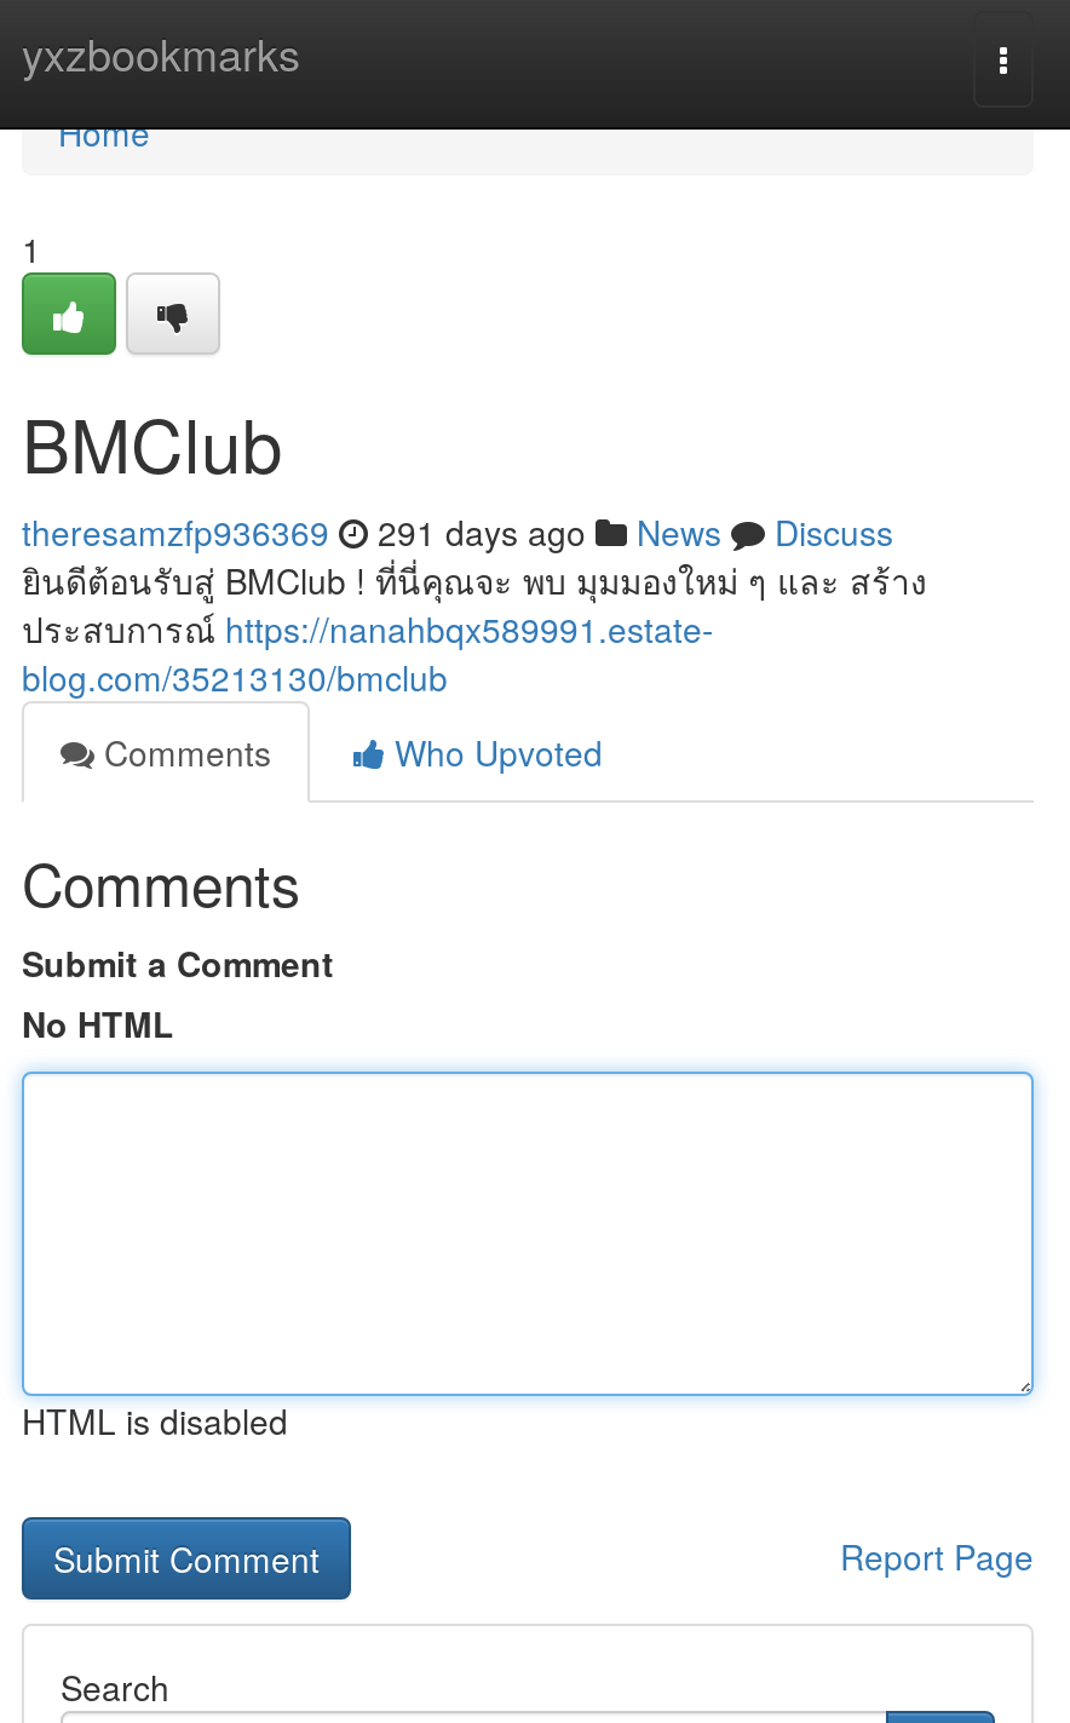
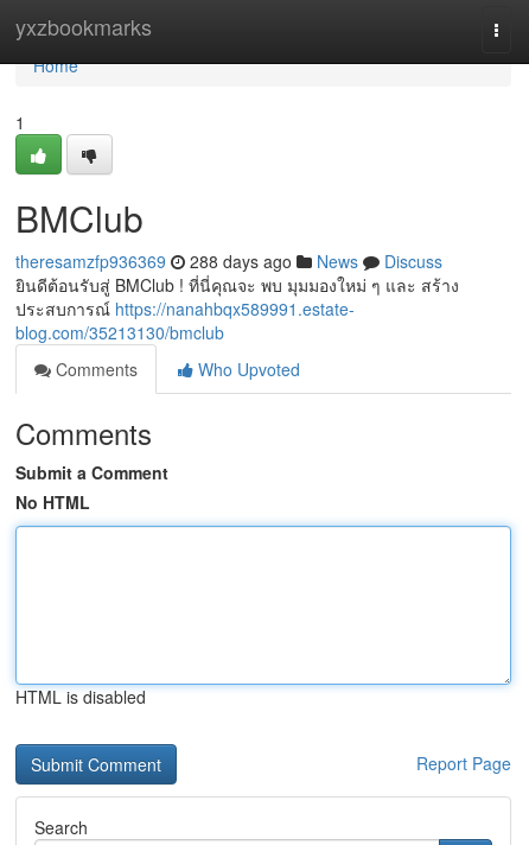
[22,507,893,556] theresamzfp936369 291 days ago News Discuss -> [15,249,442,273] theresamzfp936369 288 days ago News Discuss

